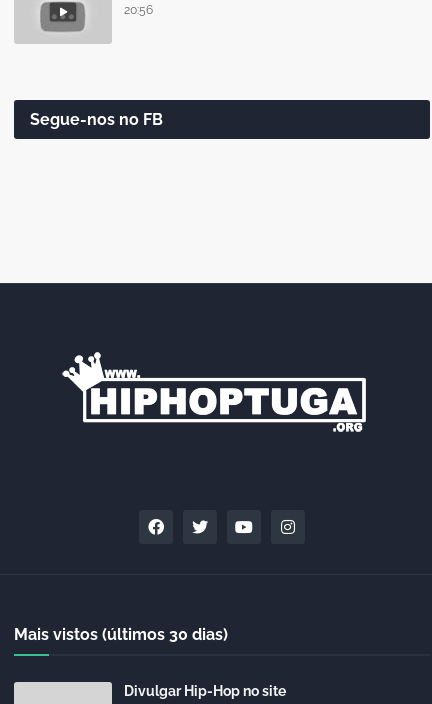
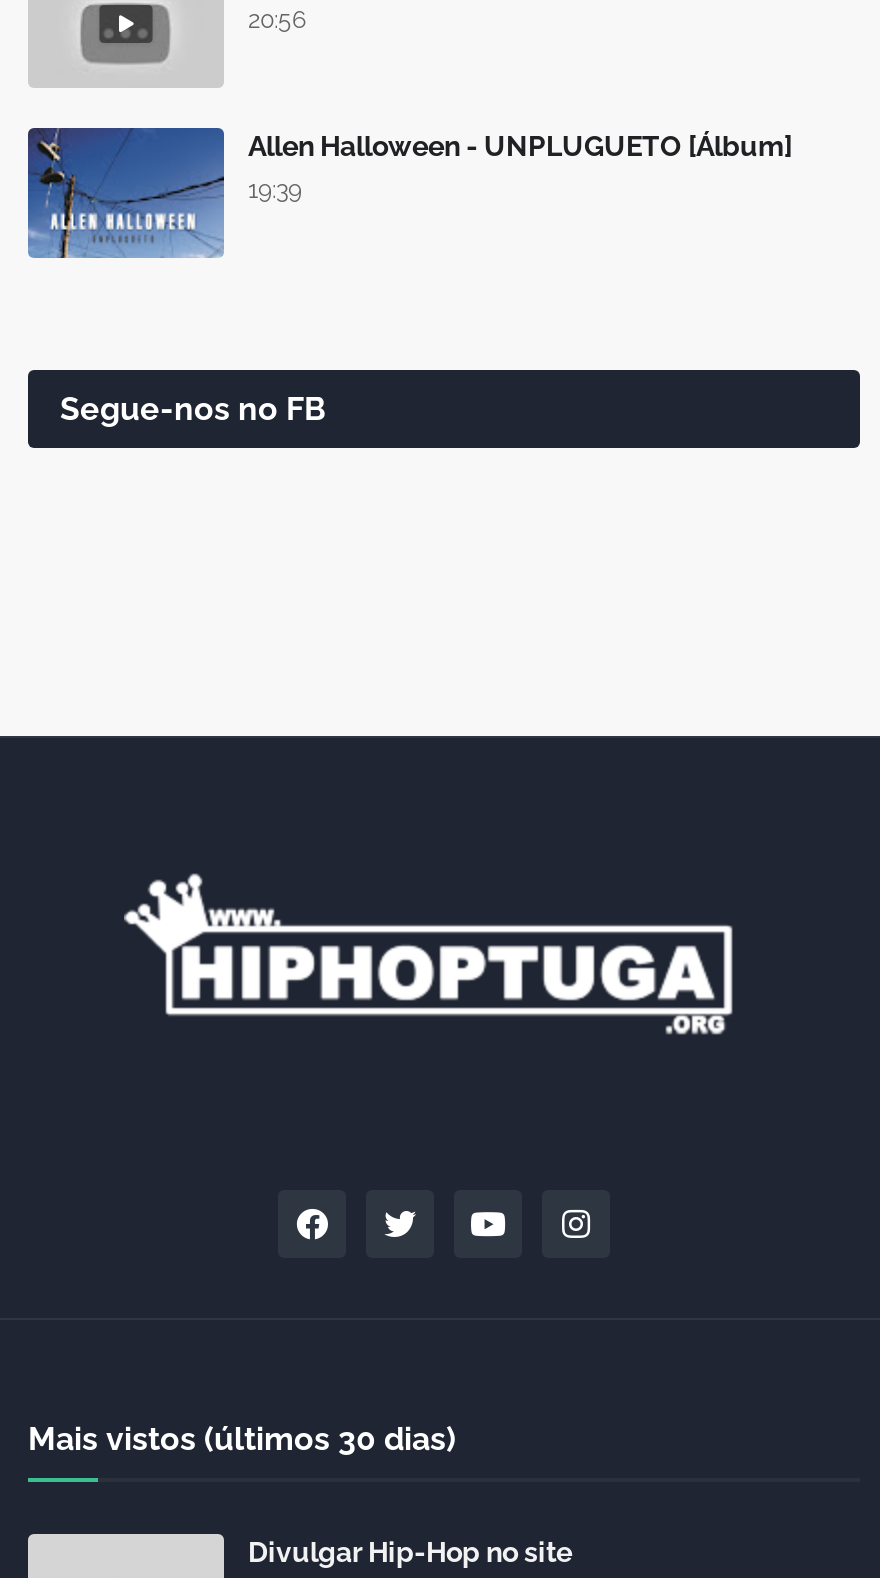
none -> [26,126,792,258] [image] | Allen Halloween - UNPLUGUETO [Álbum] | 19:39

